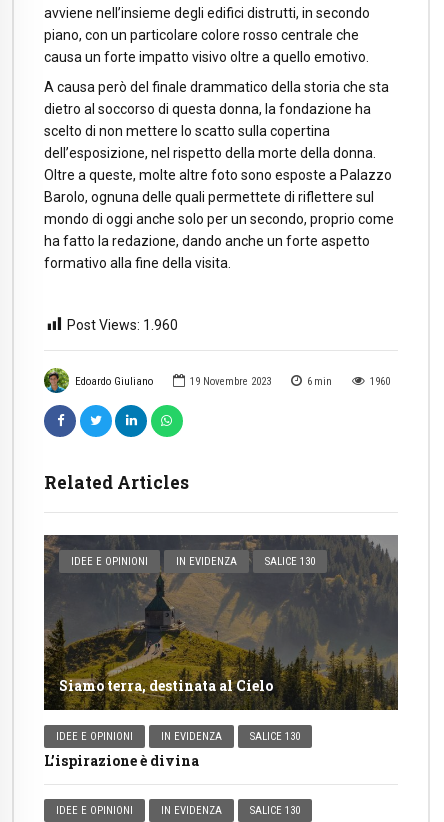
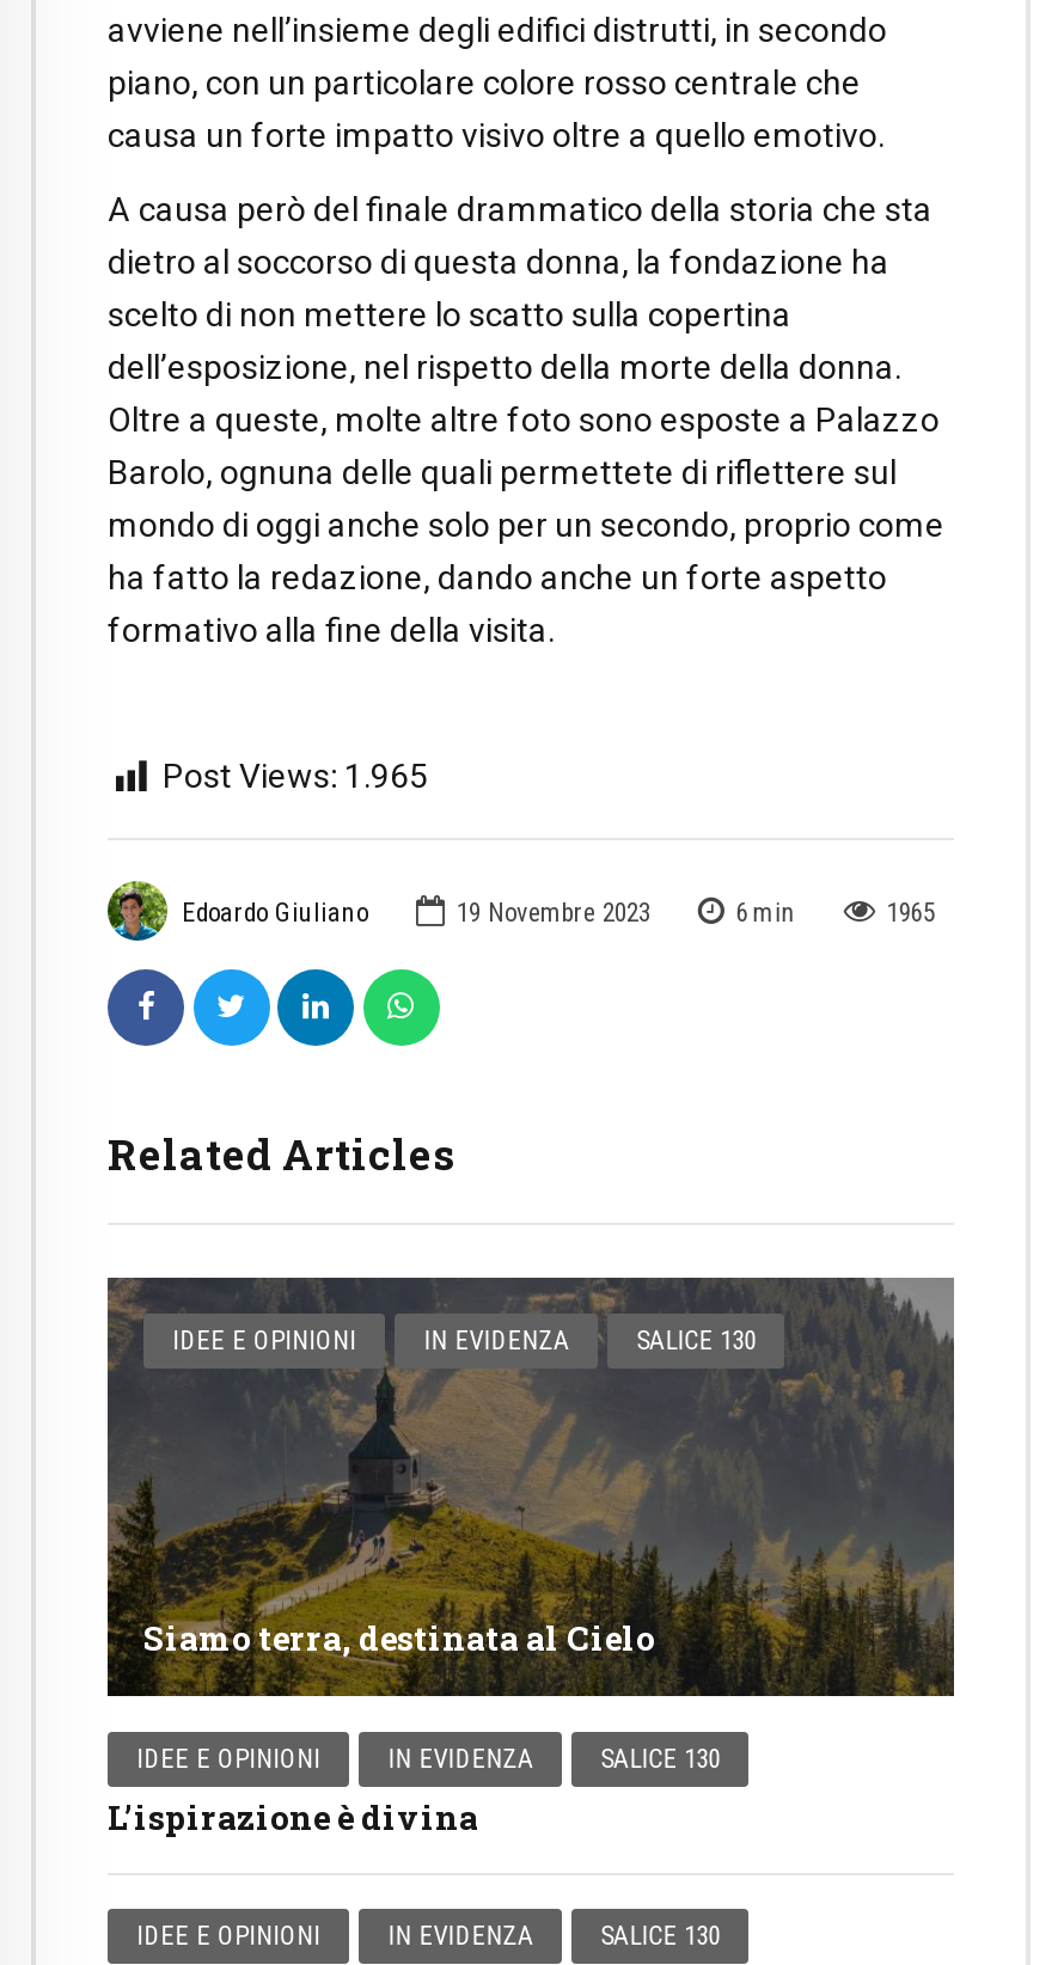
[67,317,178,333] Post Views: 1.960 -> [163,757,428,796] Post Views: 1.965
[370,375,390,388] 1960 -> [887,897,935,928] 1965

